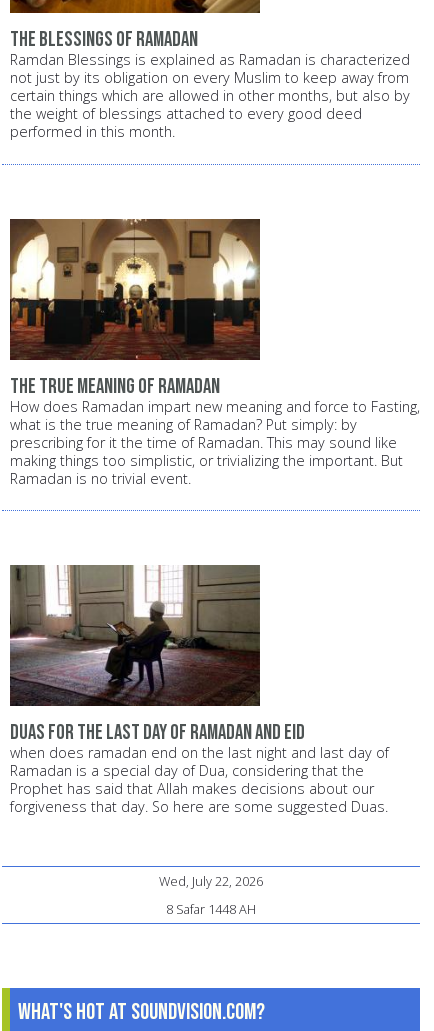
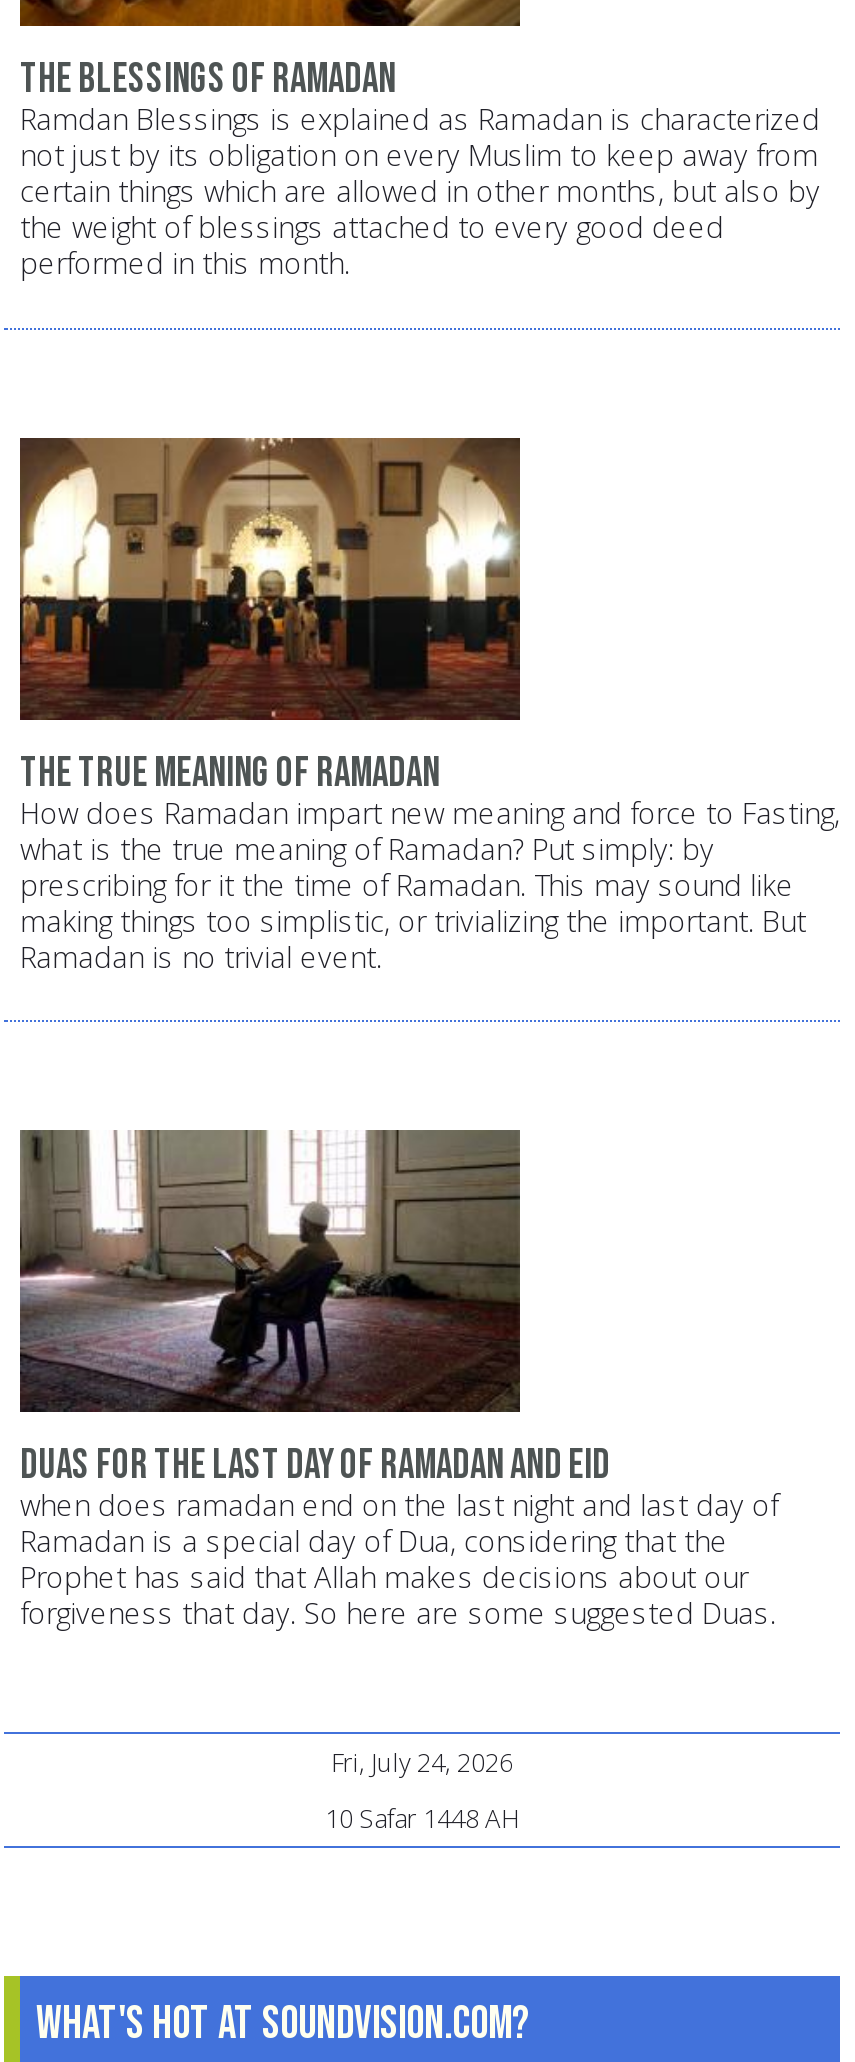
[159,872,263,890] Wed, July 22, 2026 -> [331,1745,513,1781] Fri, July 24, 2026
[166,900,256,918] 8 Safar 1448 AH -> [325,1801,519,1837] 10 Safar 1448 AH

